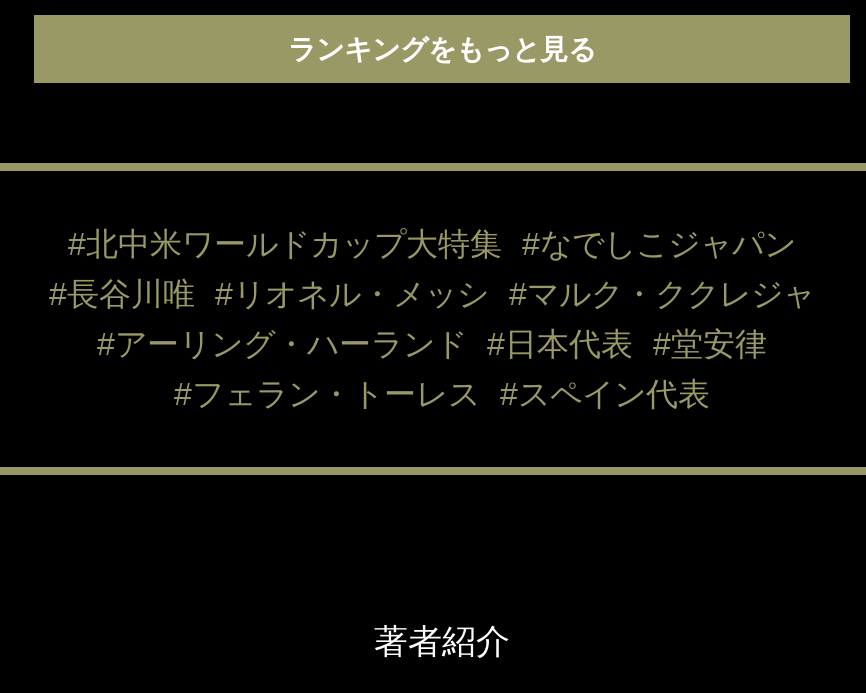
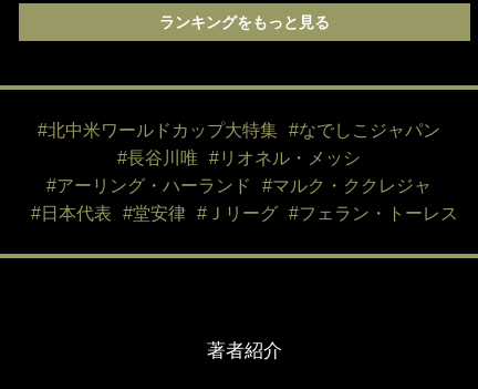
[49,277,815,311] #長谷川唯 #リオネル・メッシ #マルク・ククレジャ -> [117,149,361,168] #長谷川唯 #リオネル・メッシ
[97,327,767,361] #アーリング・ハーランド #日本代表 #堂安律 -> [46,177,432,195] #アーリング・ハーランド #マルク・ククレジャ
[174,377,710,411] #フェラン・トーレス #スペイン代表 -> [31,204,458,223] #日本代表 #堂安律 #Ｊリーグ #フェラン・トーレス

